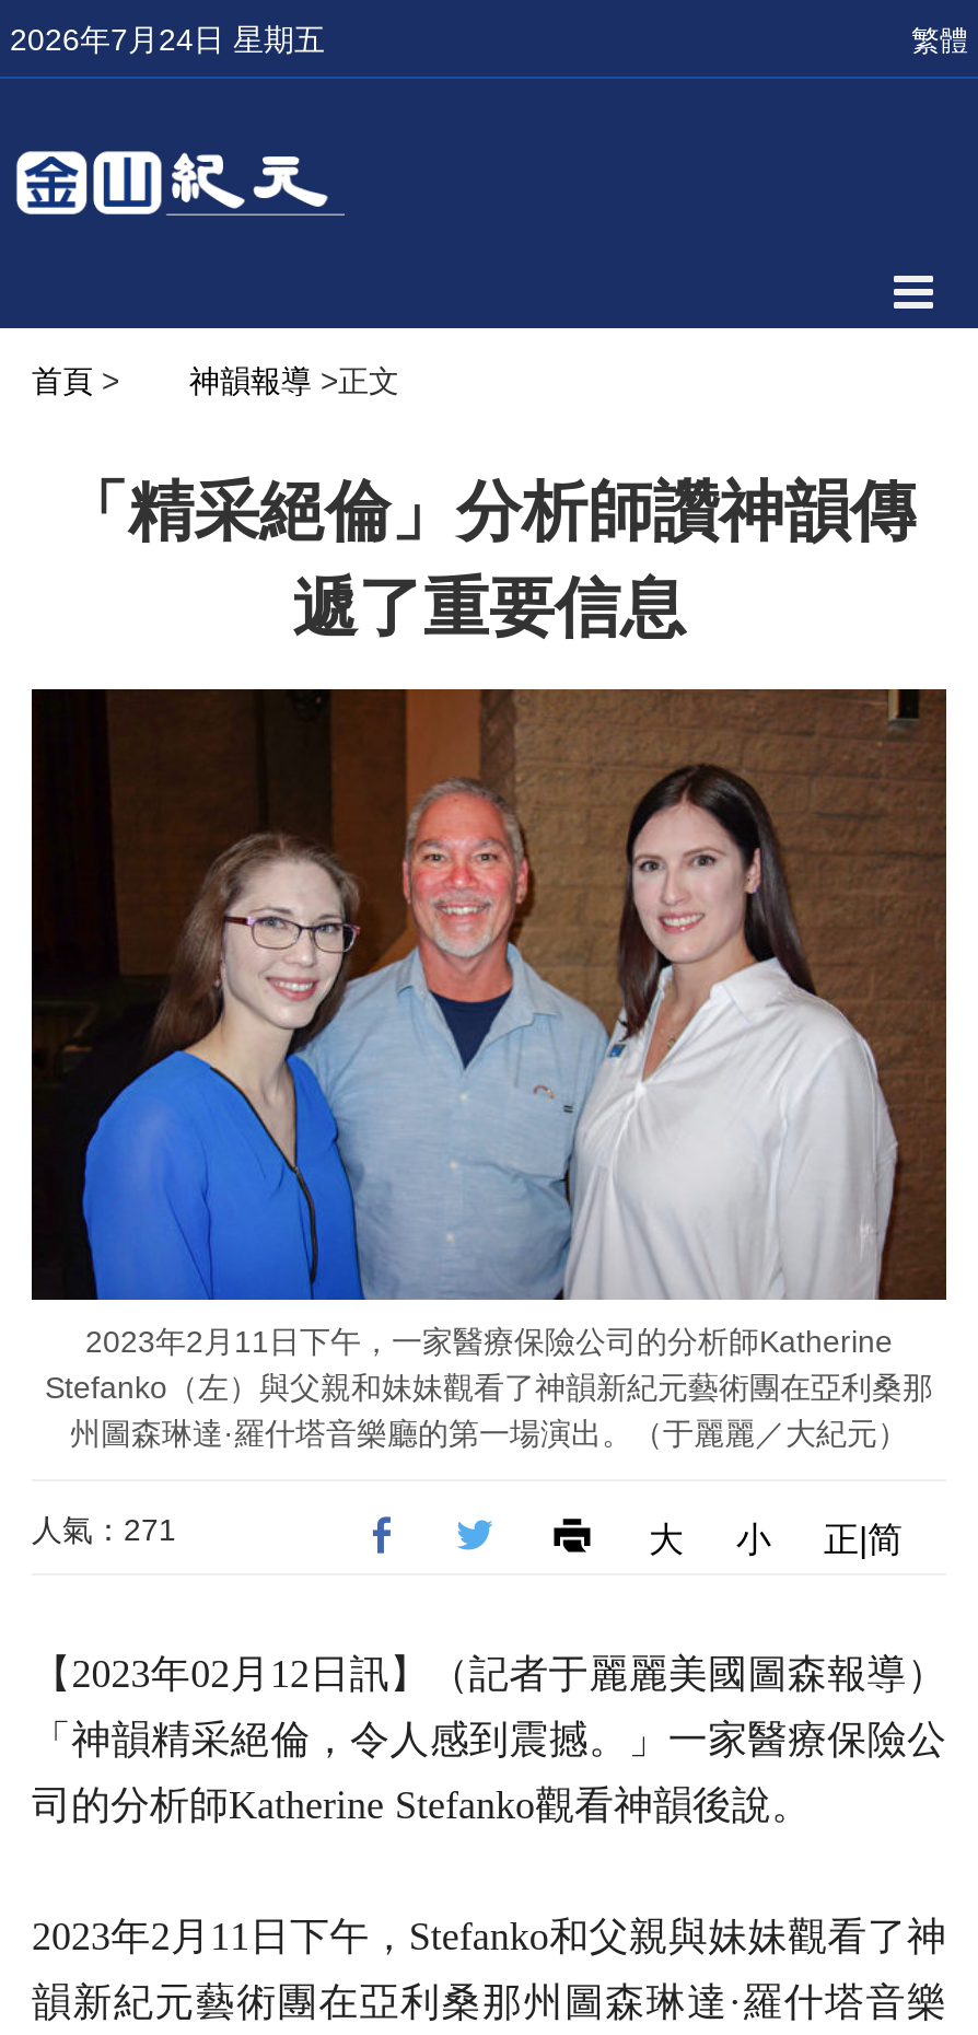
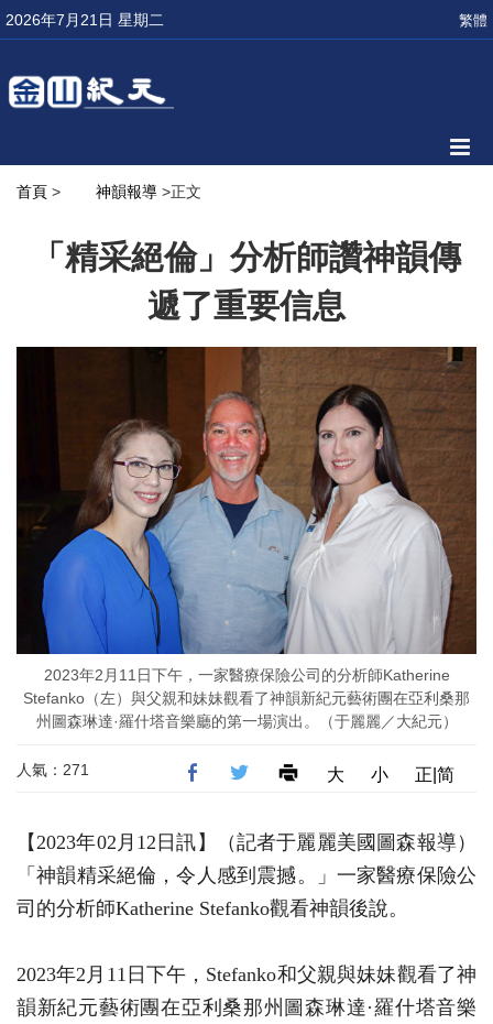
[10,22,325,57] 2026年7月24日 星期五 -> [6,11,164,29] 2026年7月21日 星期二

